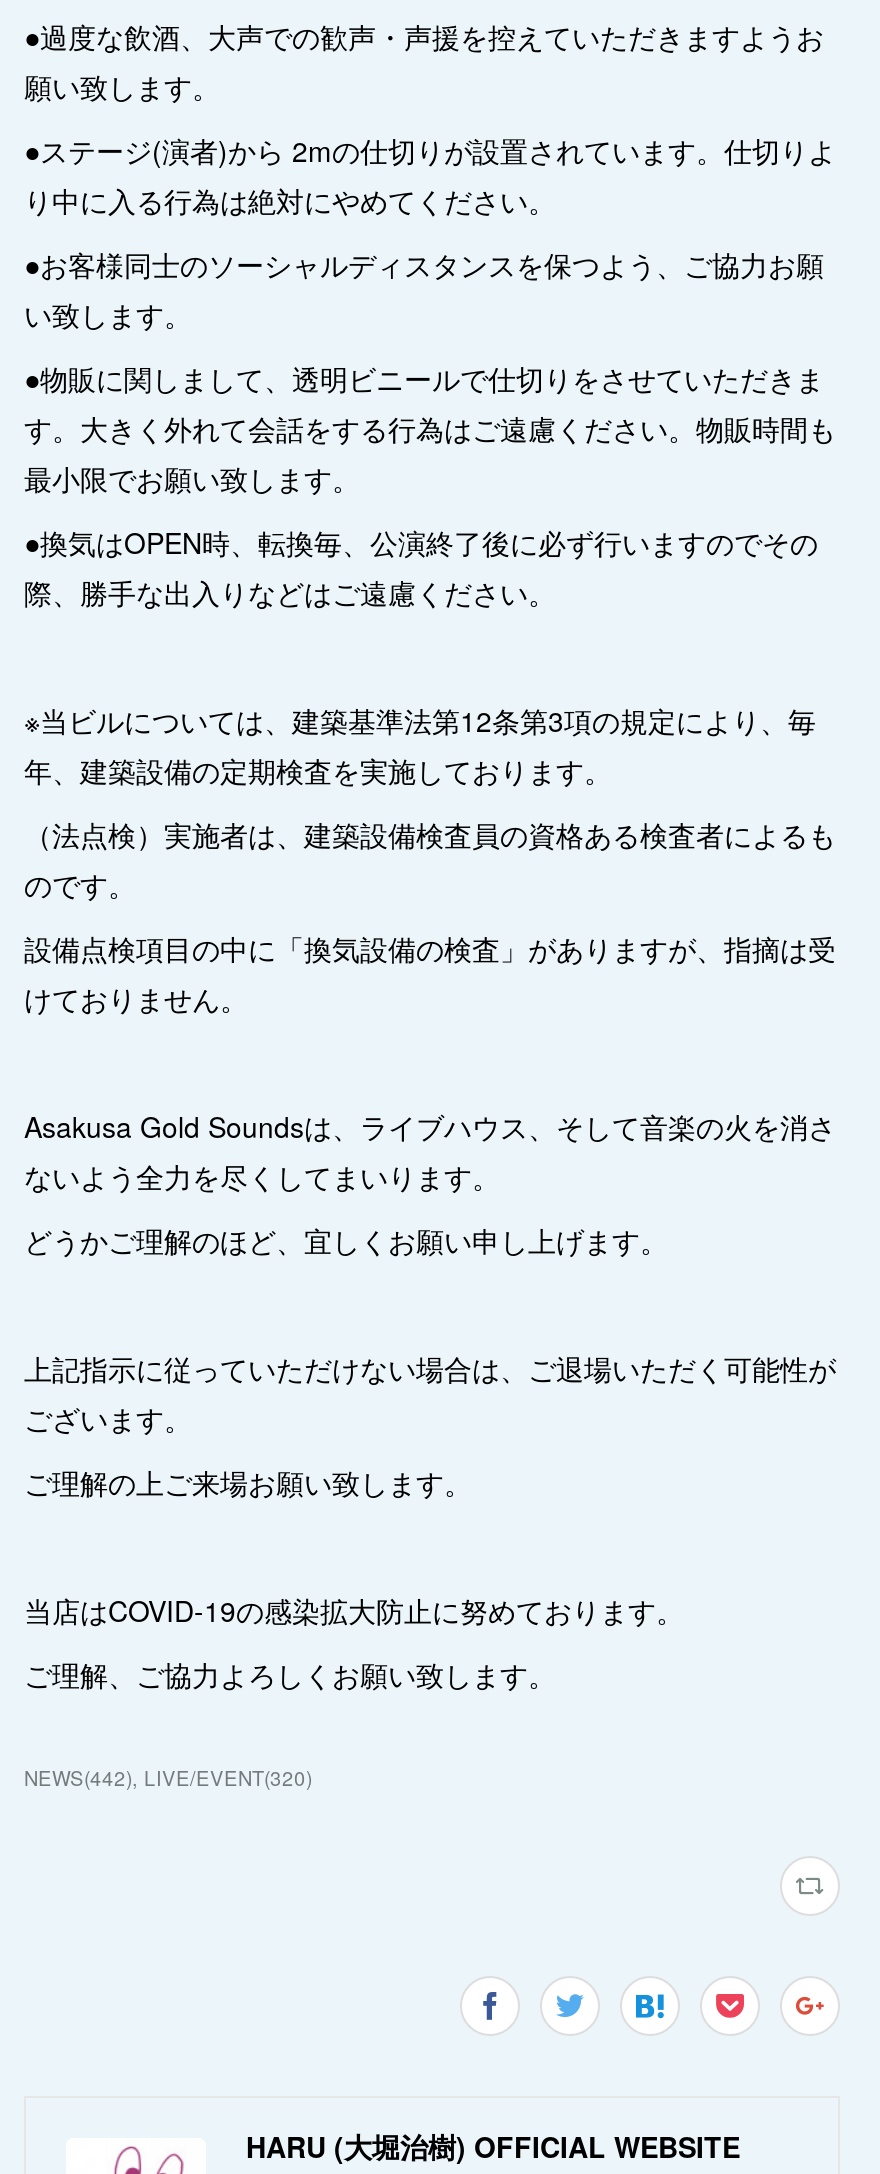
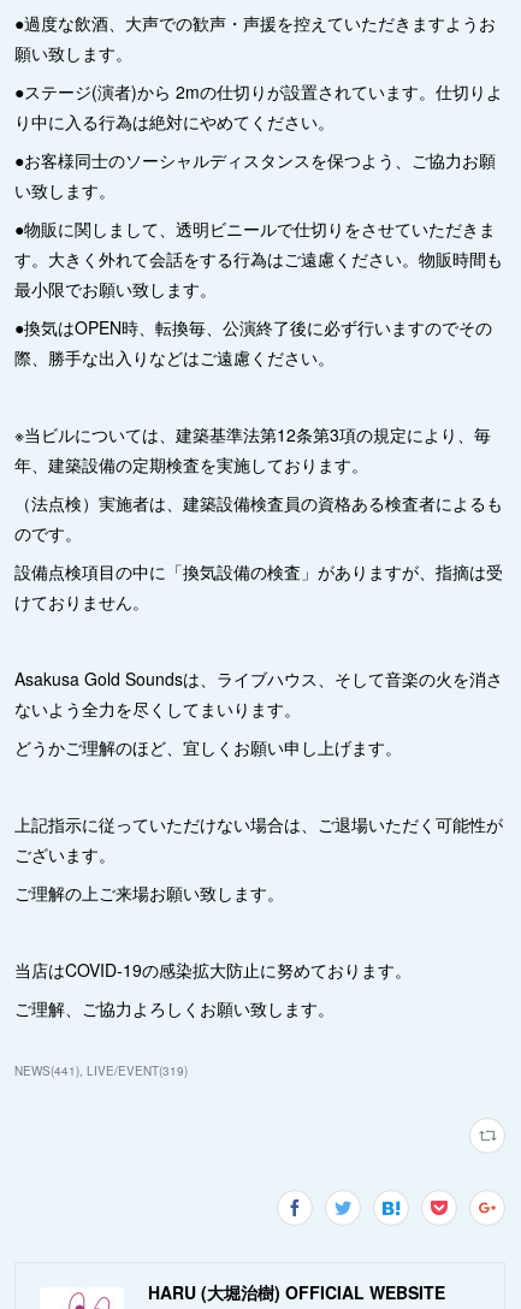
[24,1763,312,1791] NEWS(442) LIVE/EVENT(320) -> [14,1062,188,1079] NEWS(441) LIVE/EVENT(319)

